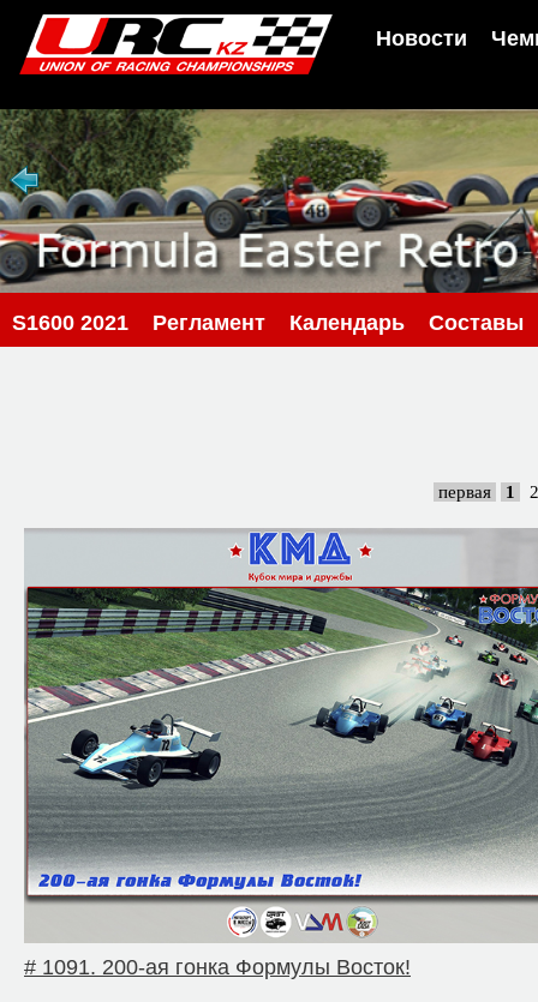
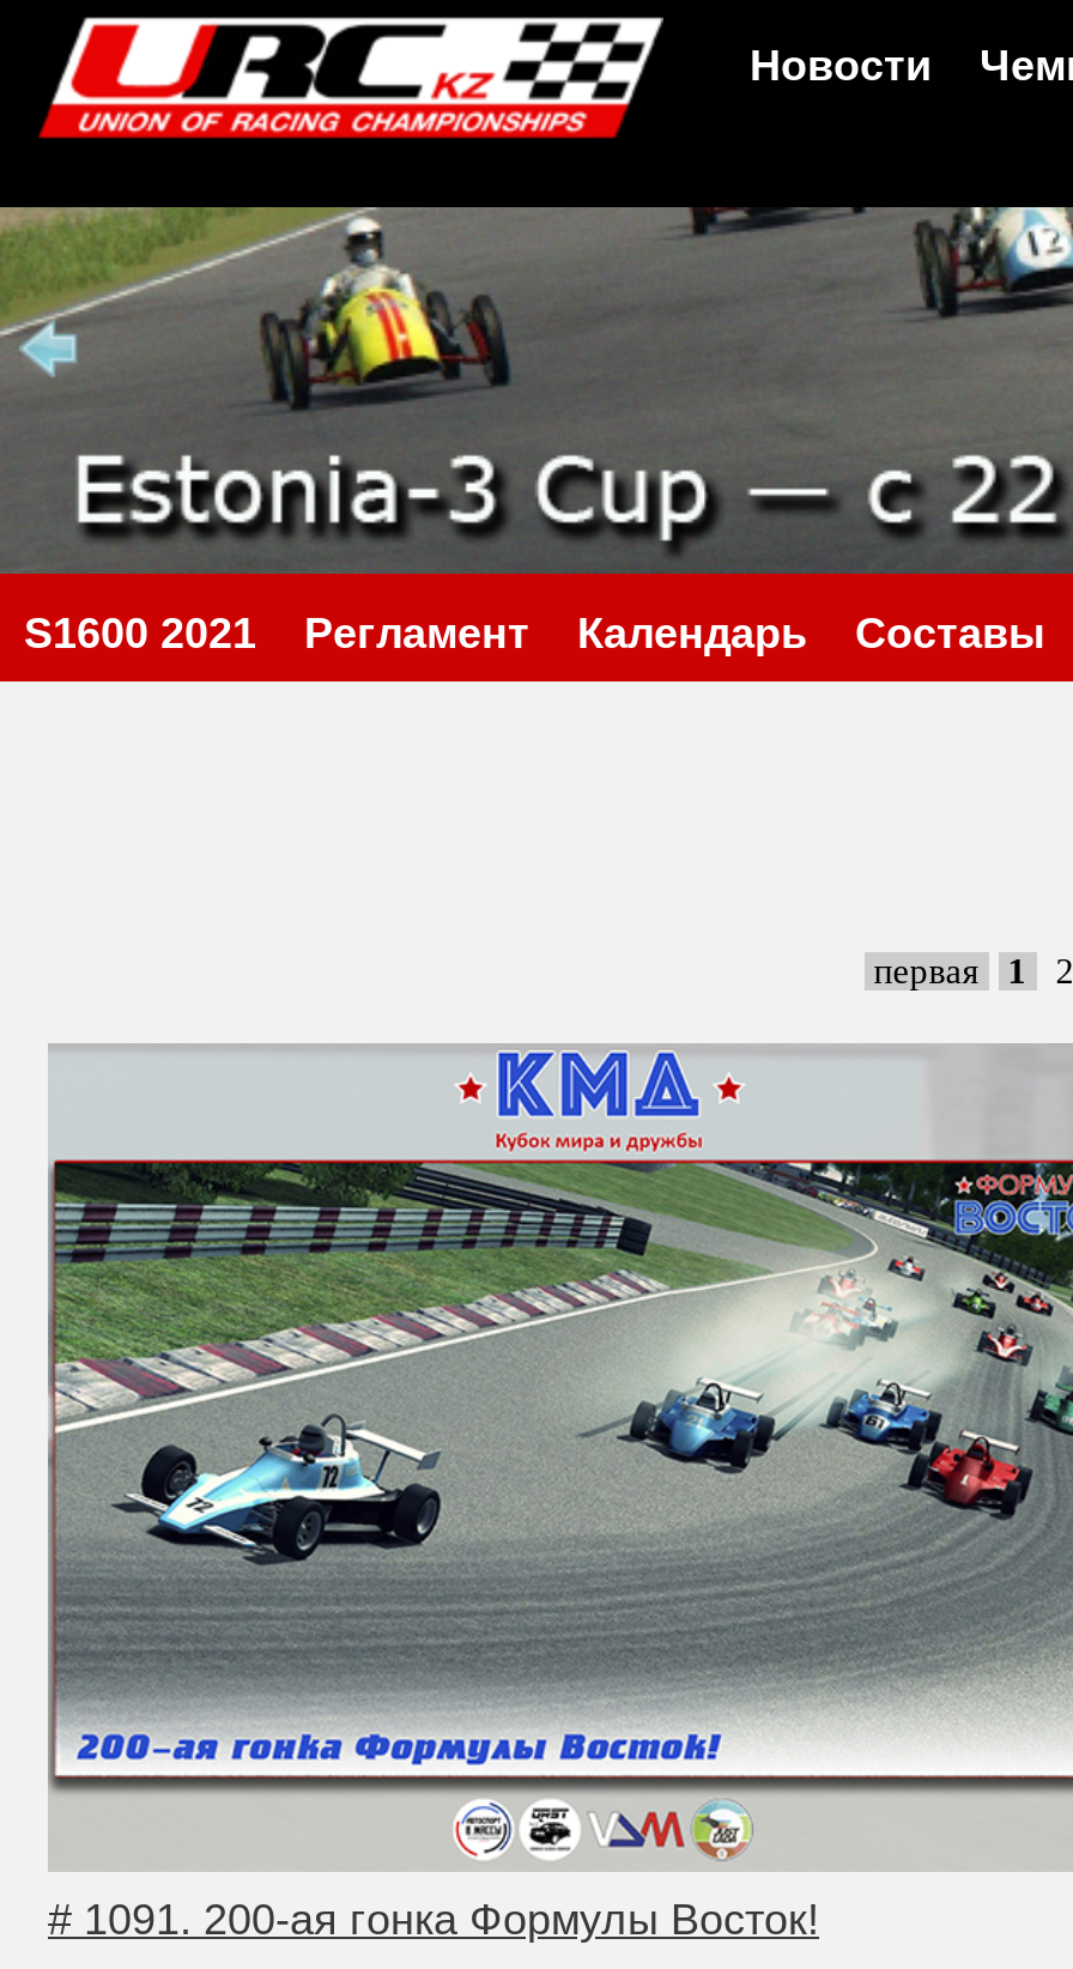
[4,108,534,293] [image] -> [7,207,1066,574] [image]

